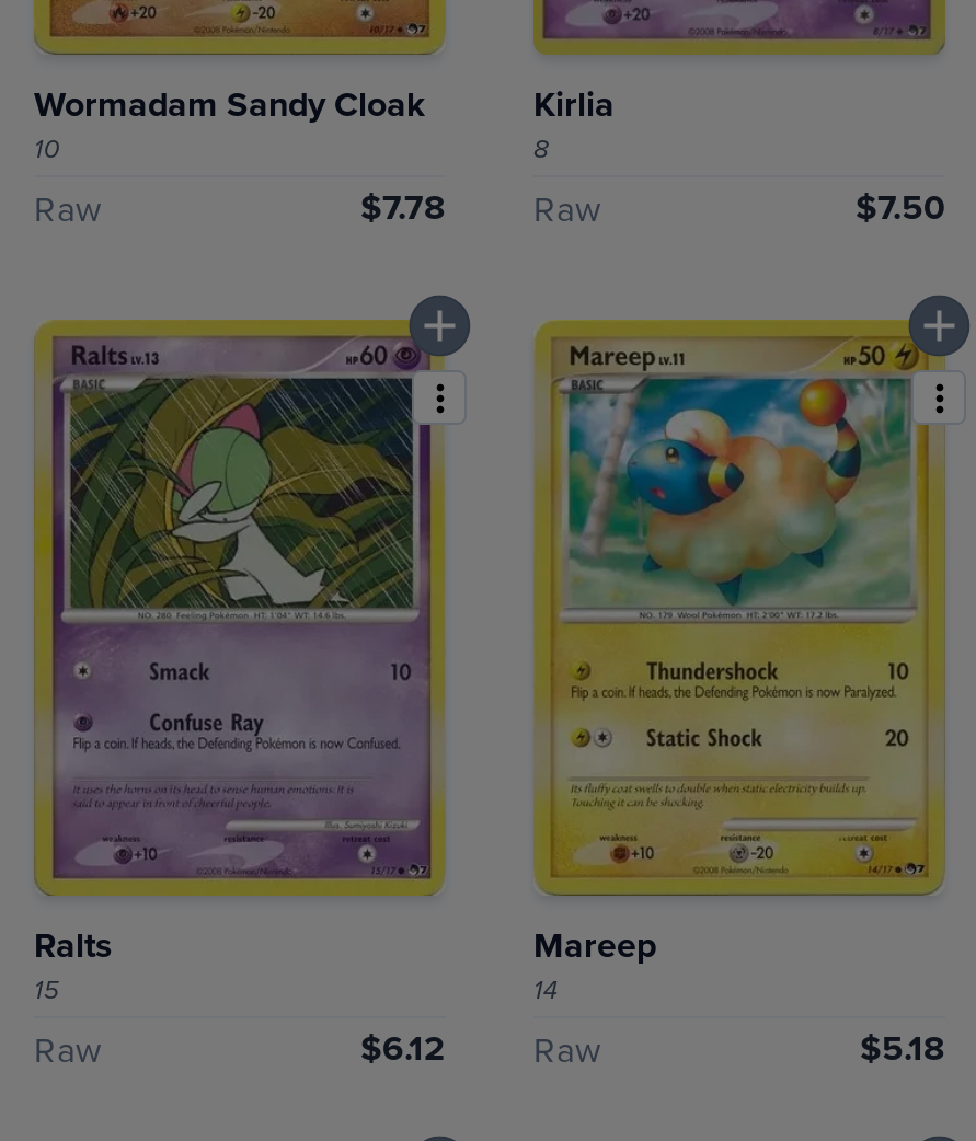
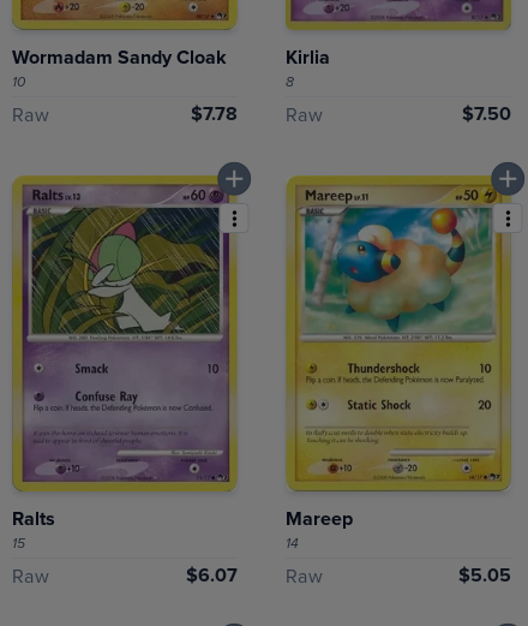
[360,1022,602,1073] $6.12 Raw -> [186,561,323,589] $6.07 Raw
[860,1022,945,1073] $5.18 -> [458,561,511,589] $5.05

